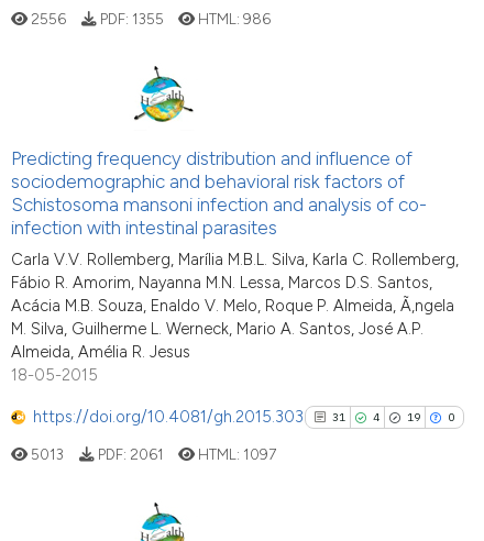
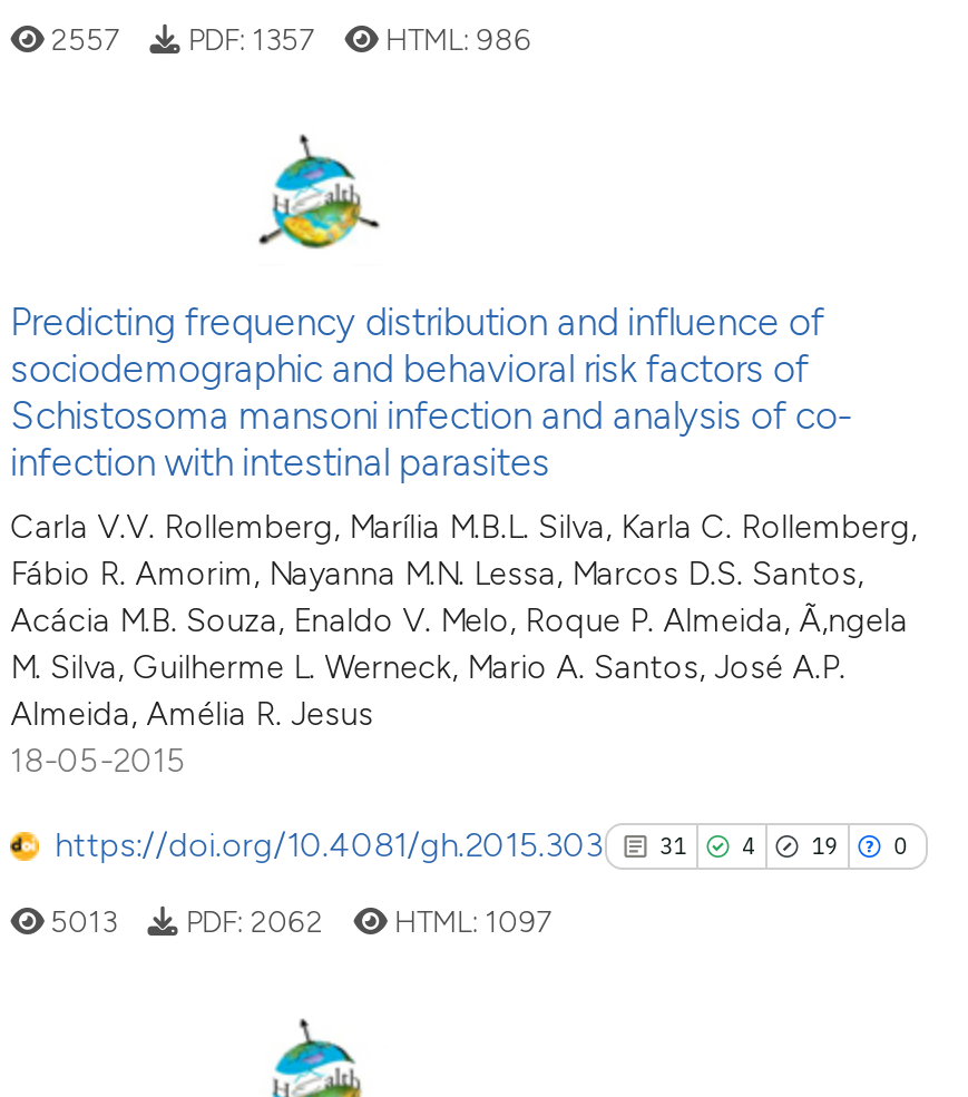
[28,10,66,27] 2556 -> [44,20,120,56] 2557
[96,10,164,27] PDF: 1355 -> [181,20,315,56] PDF: 1357
[28,445,276,463] 5013 PDF: 2061 HTML: 1097 -> [44,903,552,939] 5013 PDF: 2062 HTML: 1097

